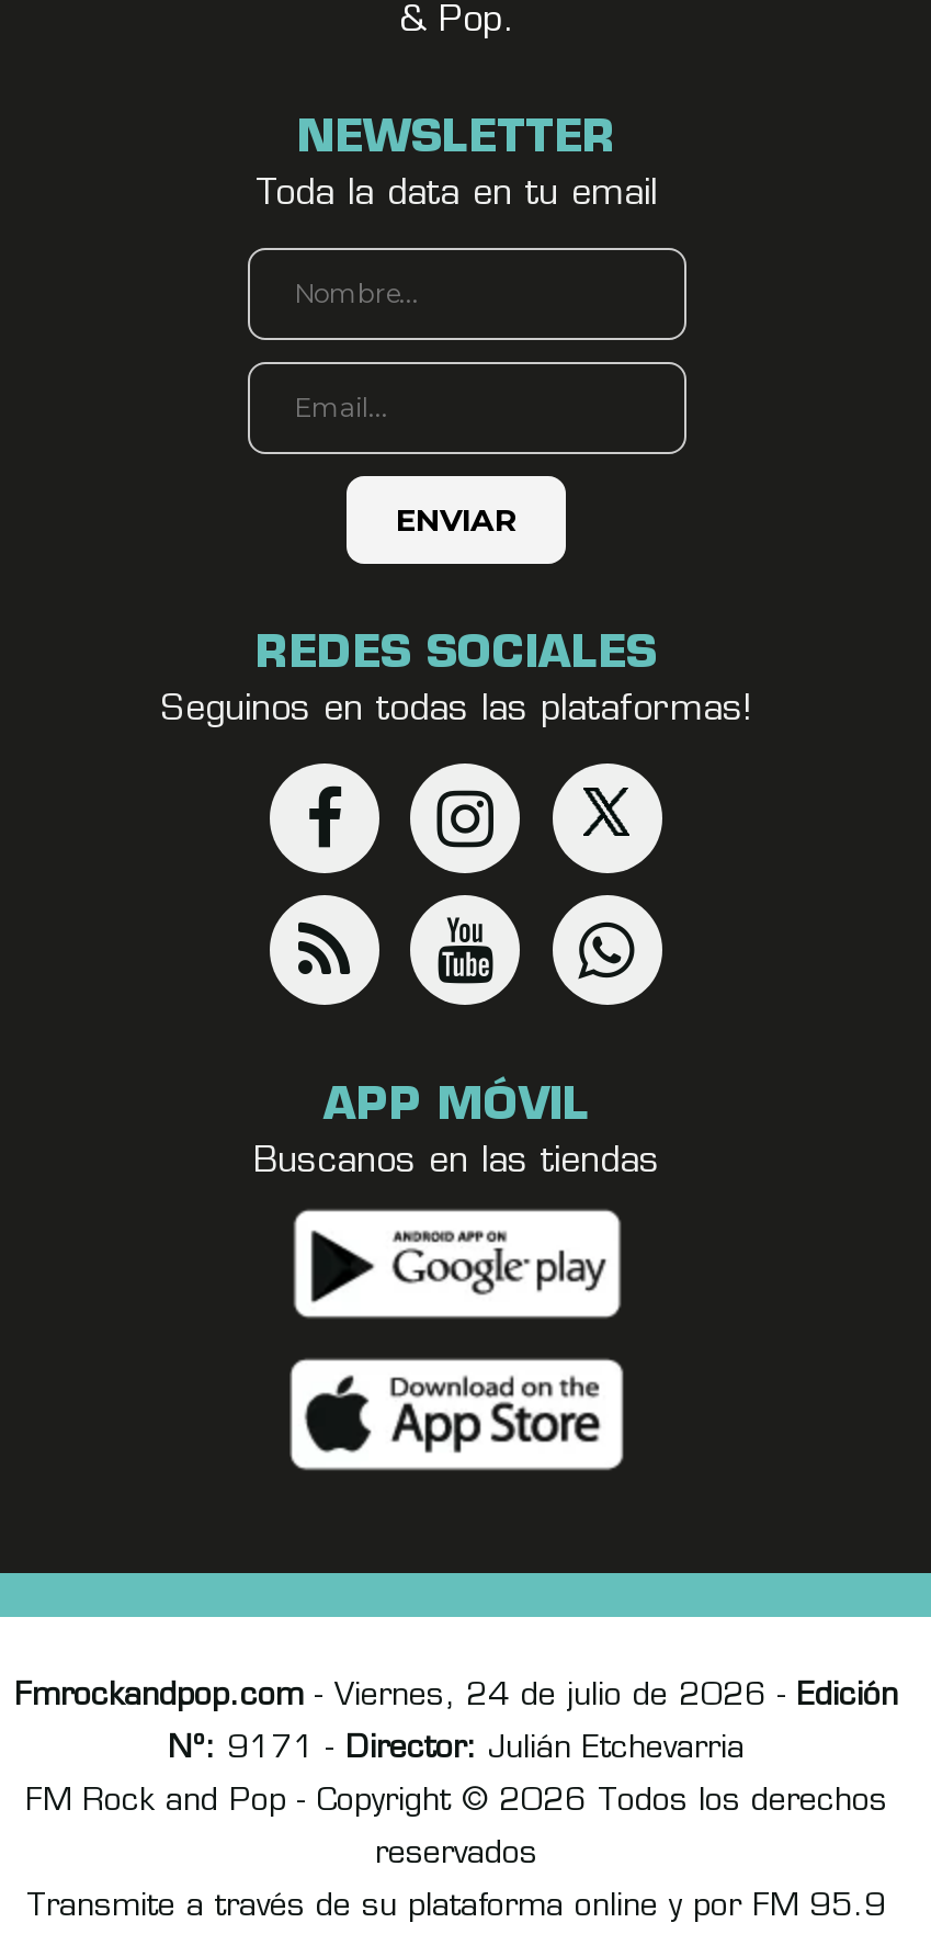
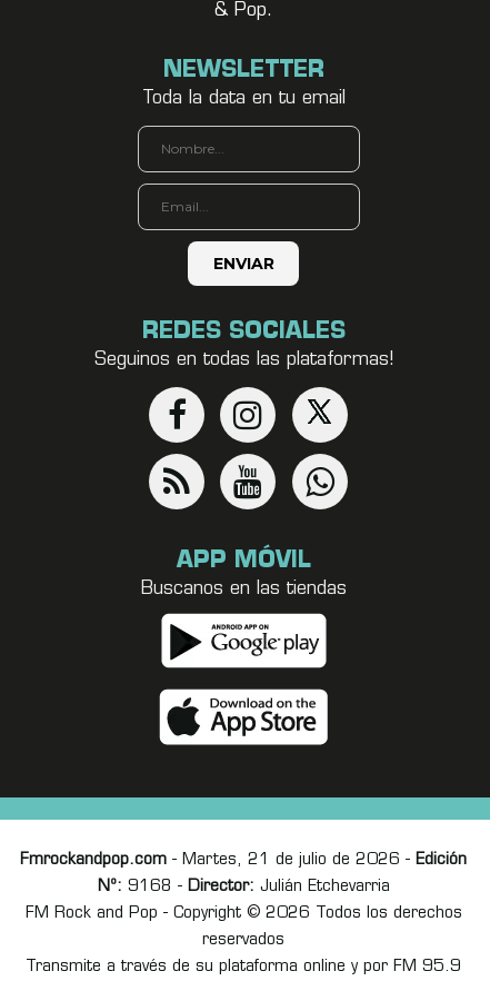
[14,1680,898,1713] Fmrockandpop.com - Viernes, 24 de julio de 2026 - Edición -> [20,852,467,868] Fmrockandpop.com - Martes, 21 de julio de 2026 - Edición
[168,1733,745,1766] Nº: 9171 - Director: Julián Etchevarria -> [97,878,389,895] Nº: 9168 - Director: Julián Etchevarria

